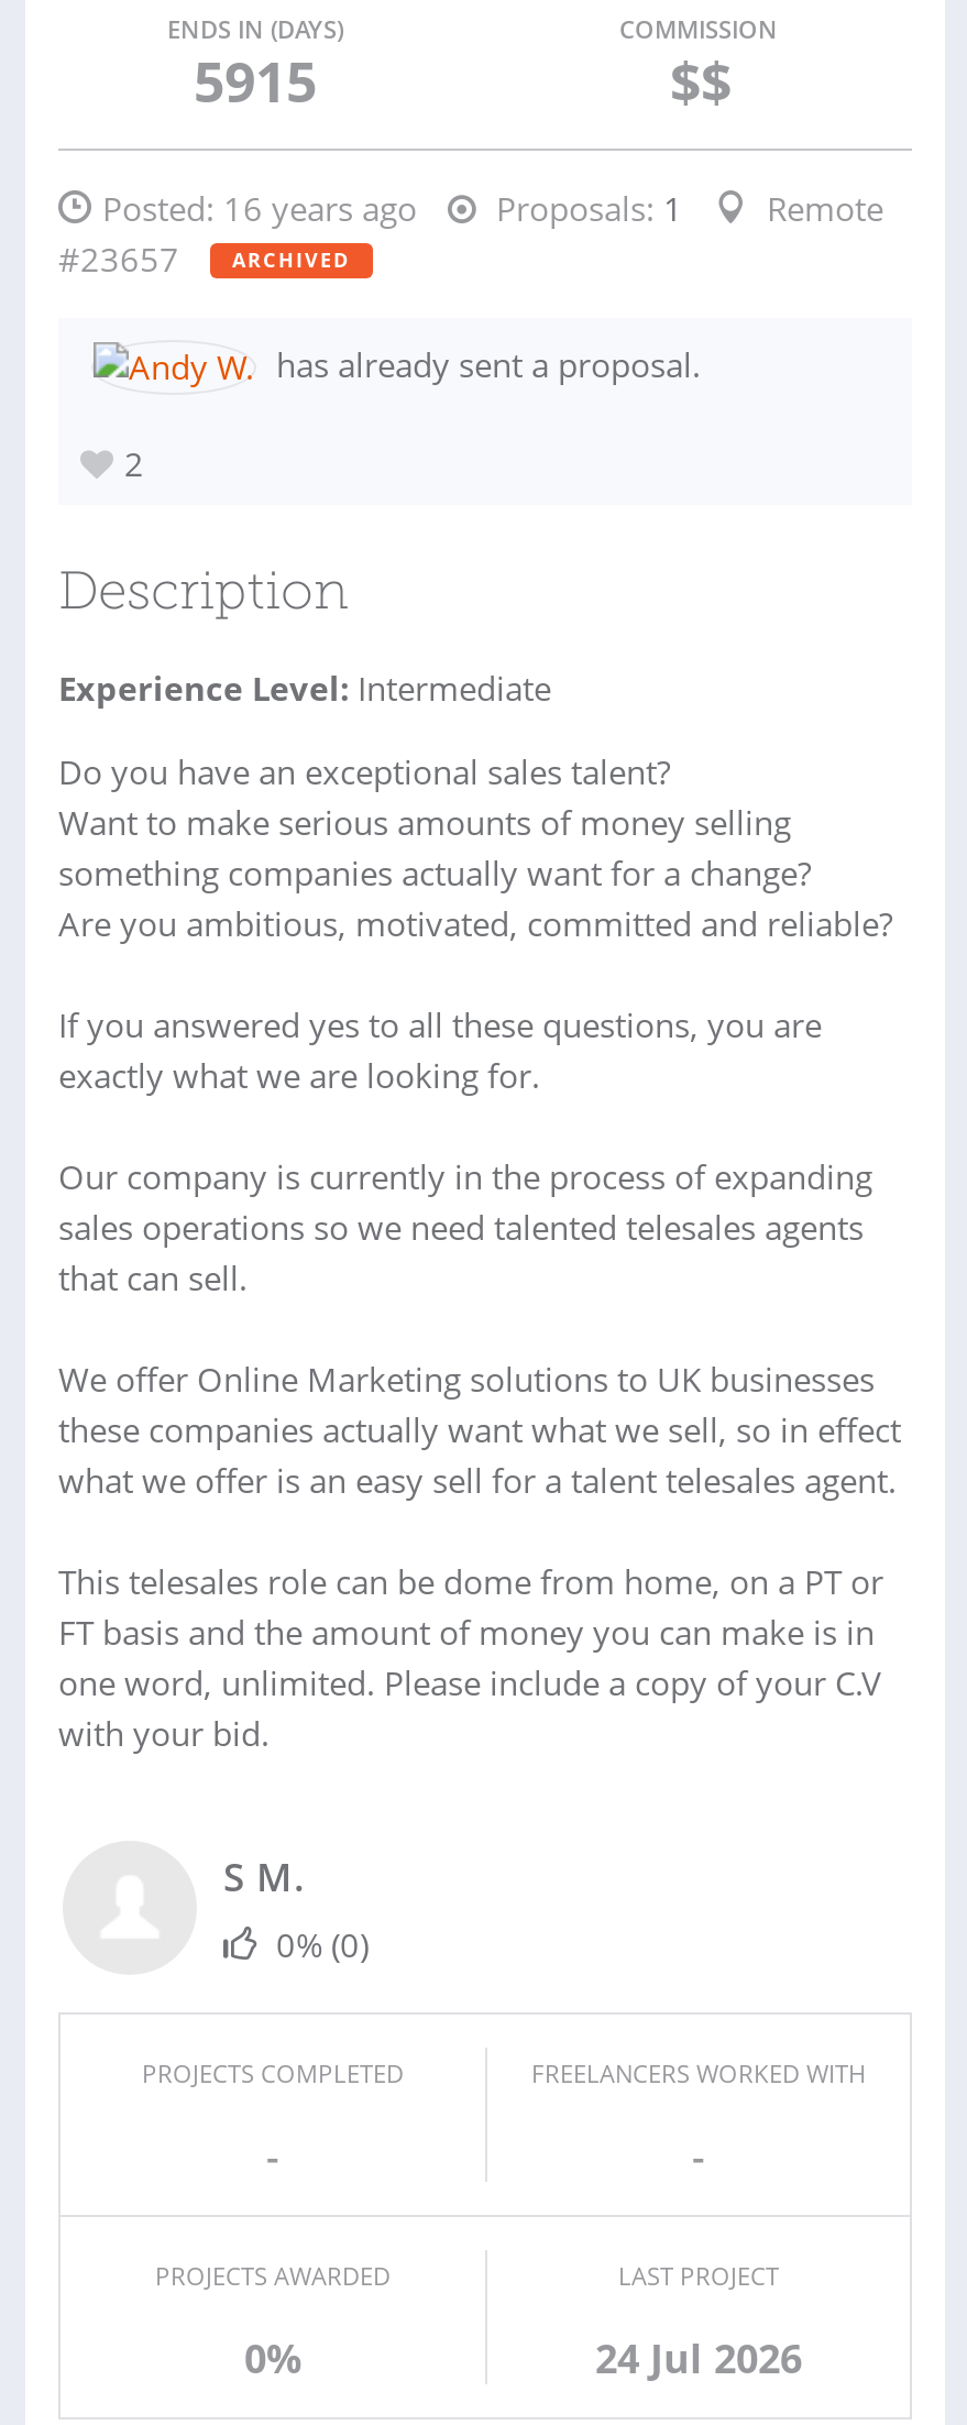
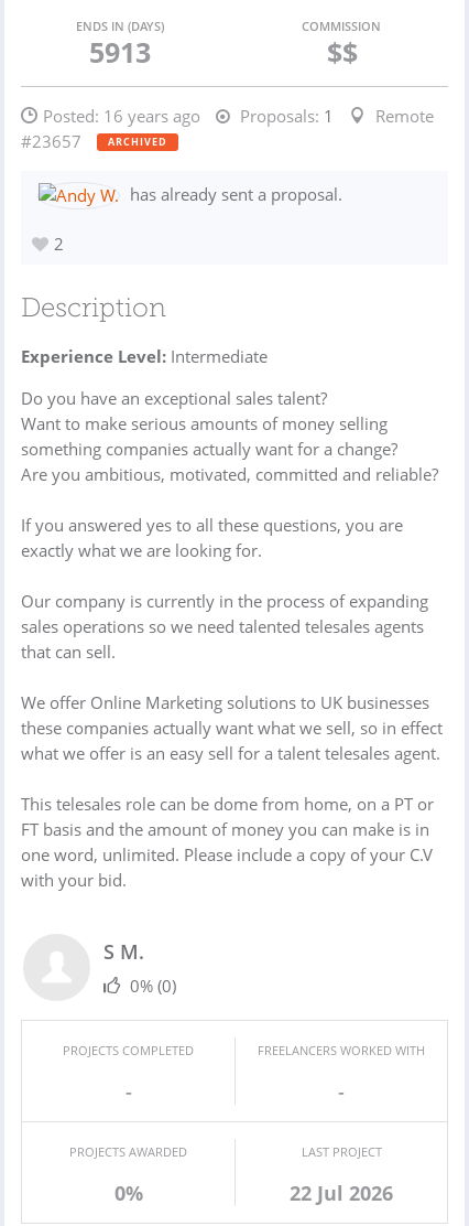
[194,43,317,118] 5915 -> [89,33,150,71] 5913
[595,2333,802,2385] 24 Jul 2026 -> [290,1180,393,1207] 22 Jul 2026

